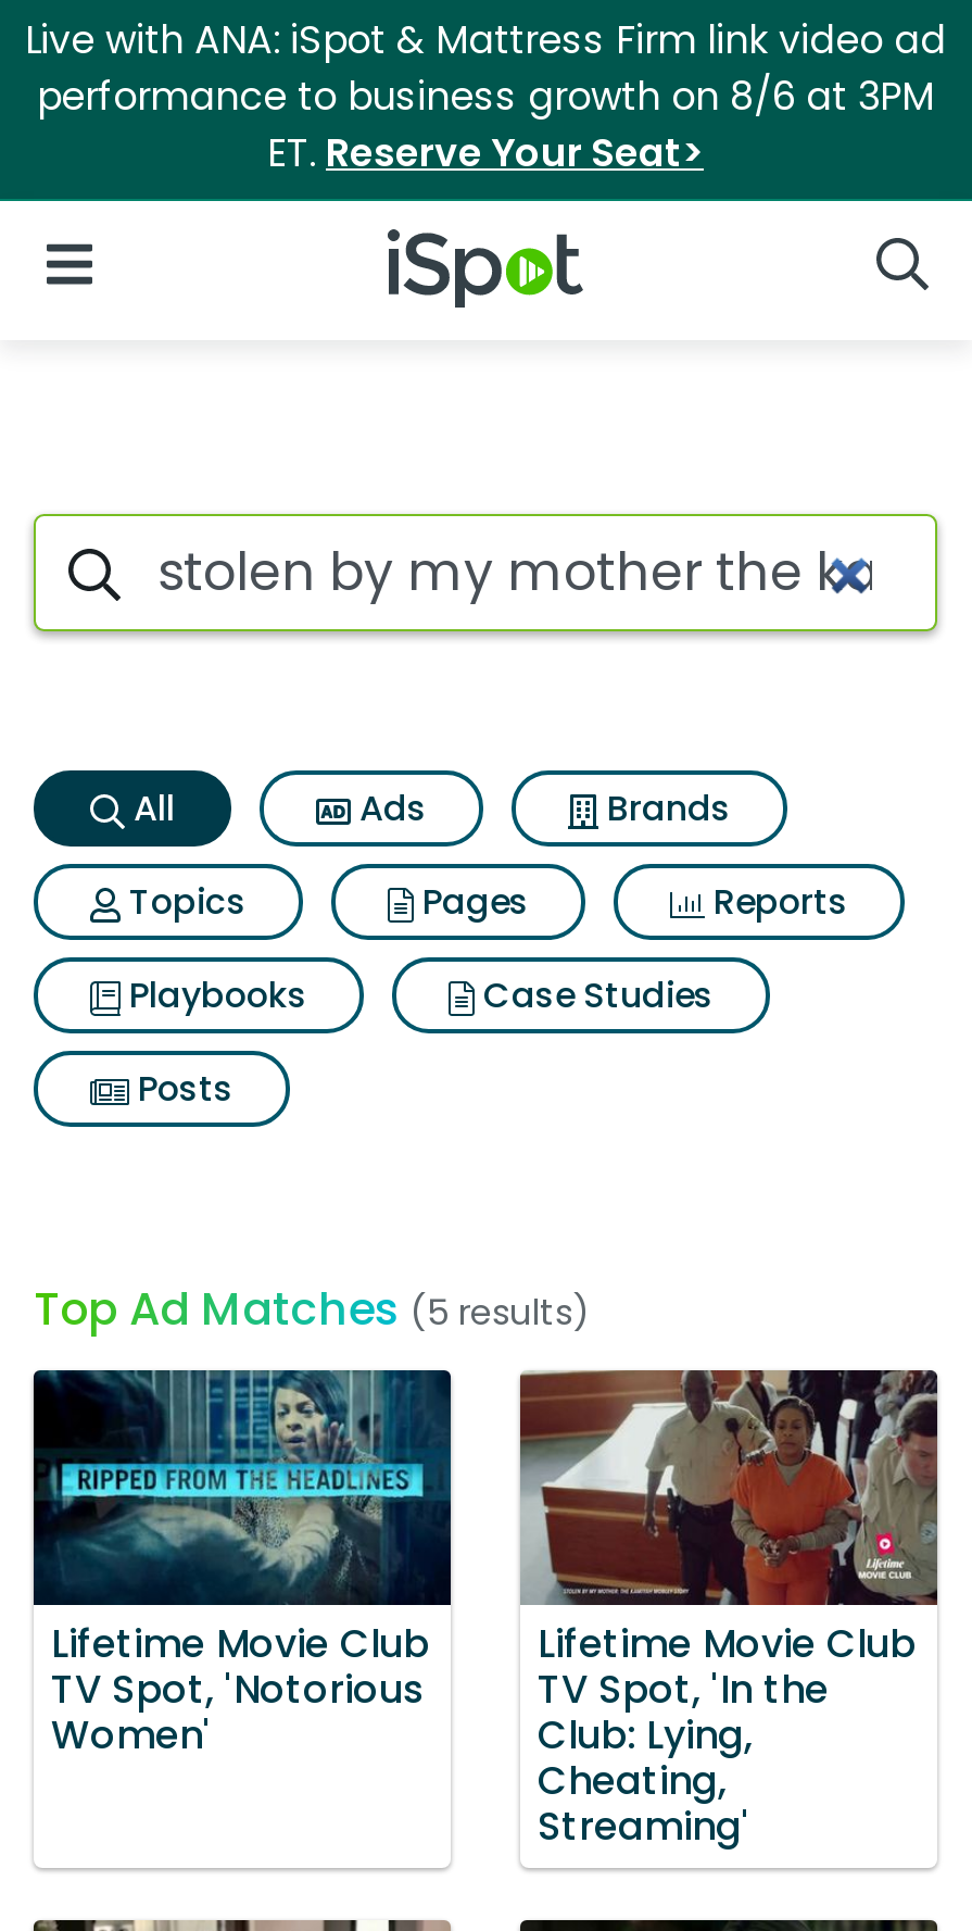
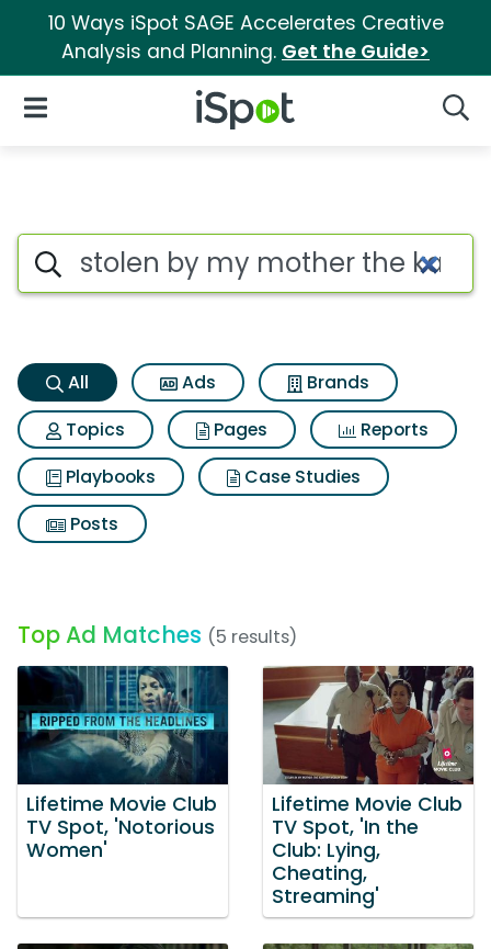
[25,14,946,179] Live with ANA: iSpot & Mattress Firm link video ad | performance to business growth on 8/6 at 3PM | ET. Reserve Your Seat> -> [48,10,443,65] 10 Ways iSpot SAGE Accelerates Creative | Analysis and Planning. Get the Guide>

